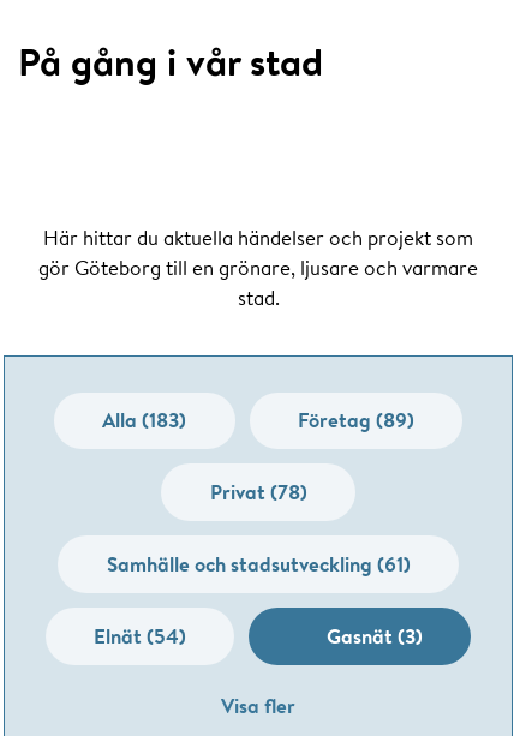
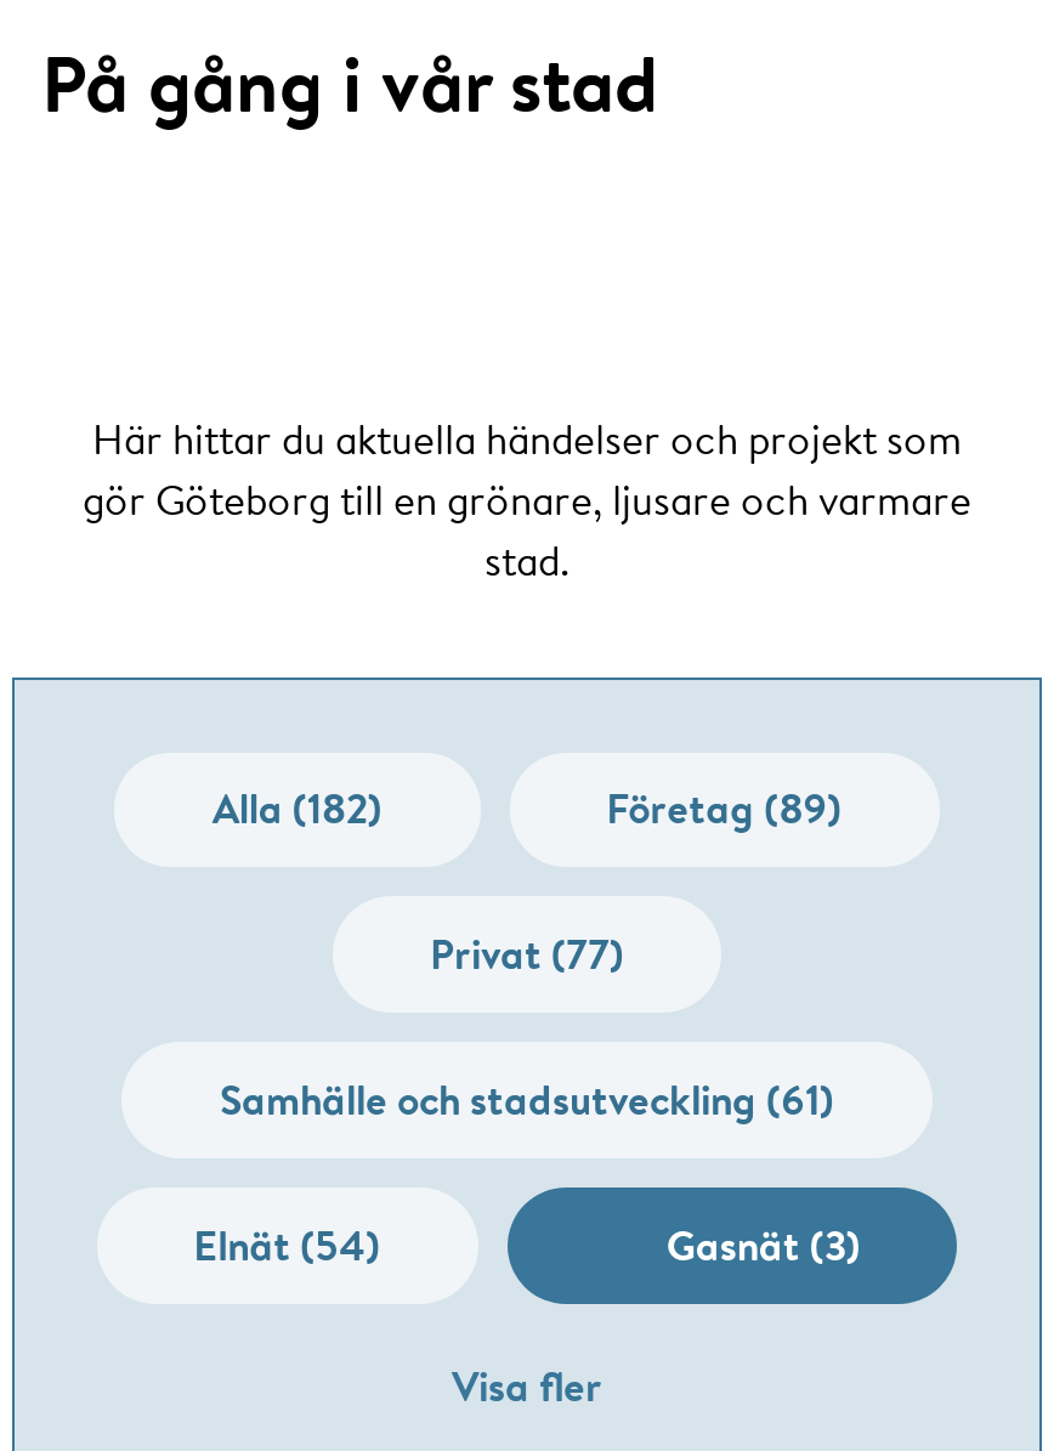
[103,405,187,433] Alla (183) -> [212,779,382,835] Alla (182)
[210,477,307,505] Privat (78) -> [430,924,624,980] Privat (77)

